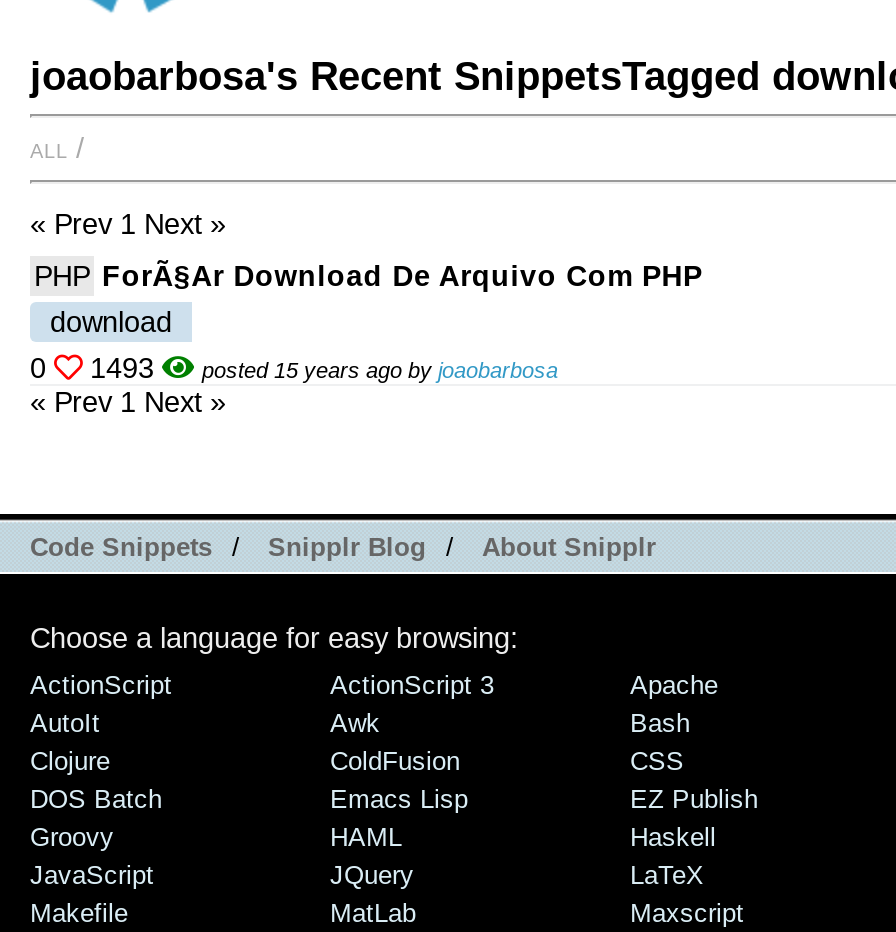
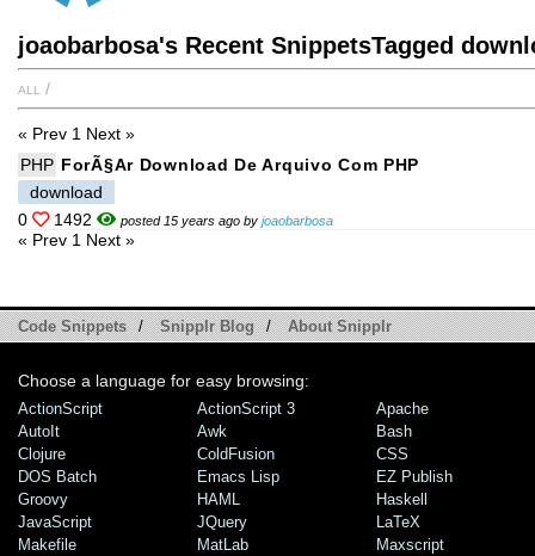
[30,351,558,383] 0 1493 posted 15 years ago by joaobarbosa -> [18,210,333,229] 0 1492 posted 15 years ago by joaobarbosa

